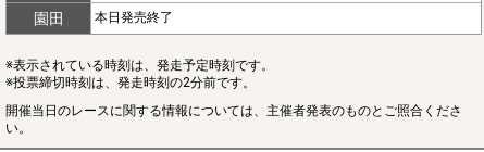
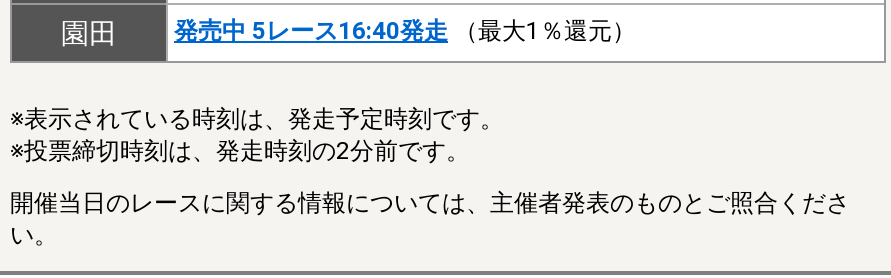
[95,10,173,25] 本日発売終了 -> [174,17,636,45] 発売中 5レース16:40発走（最大1％還元）

